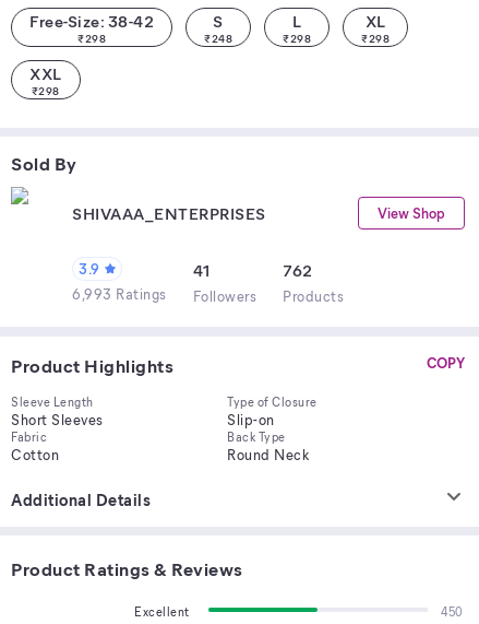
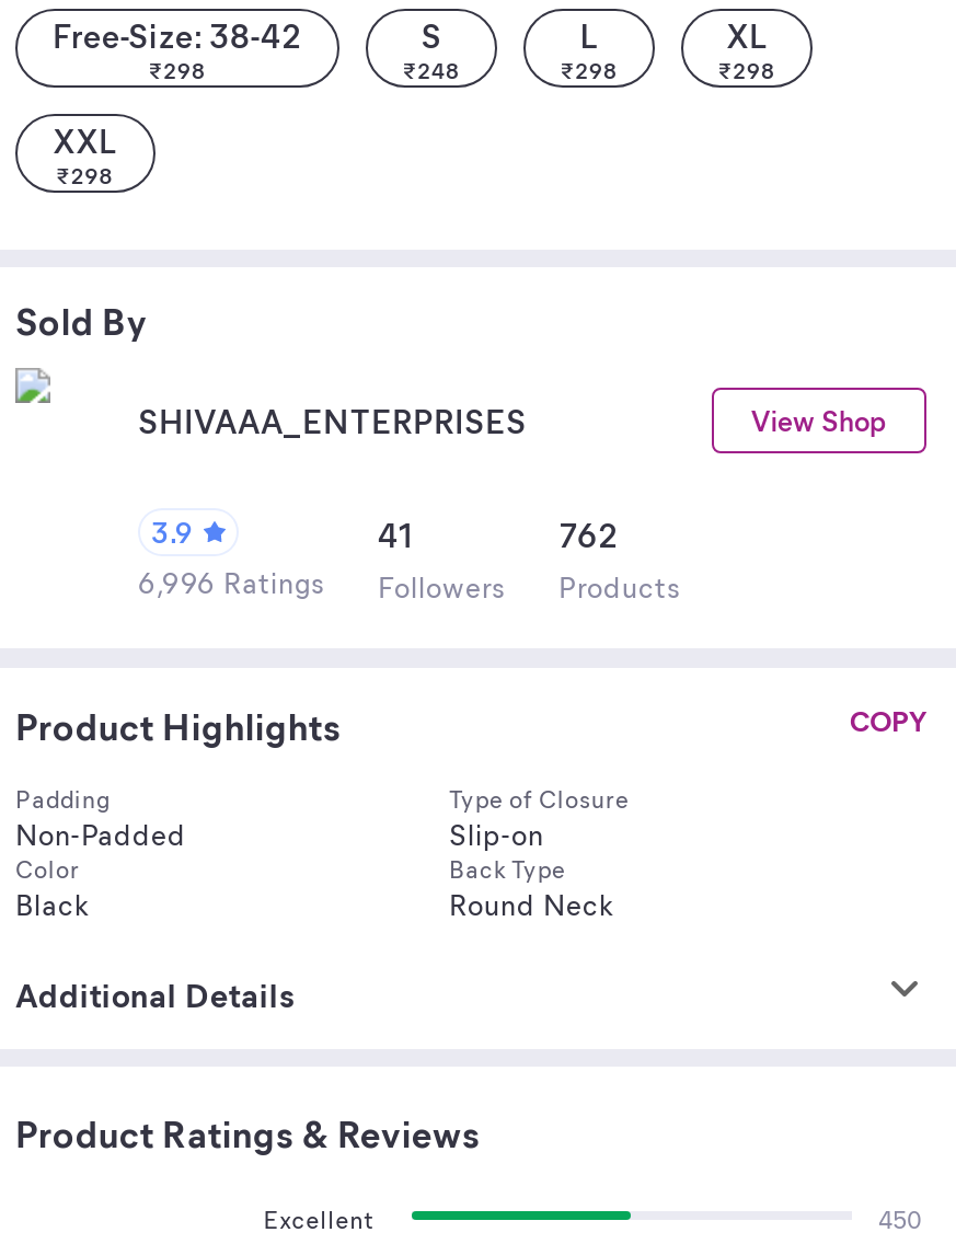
[72,284,344,305] 6,993 Ratings Followers Products -> [138,563,681,604] 6,996 Ratings Followers Products
[11,393,103,428] Sleeve Length | Short Sleeves -> [15,782,186,852] Padding | Non-Padded
[11,428,59,463] Fabric | Cotton -> [15,852,89,922] Color | Black

